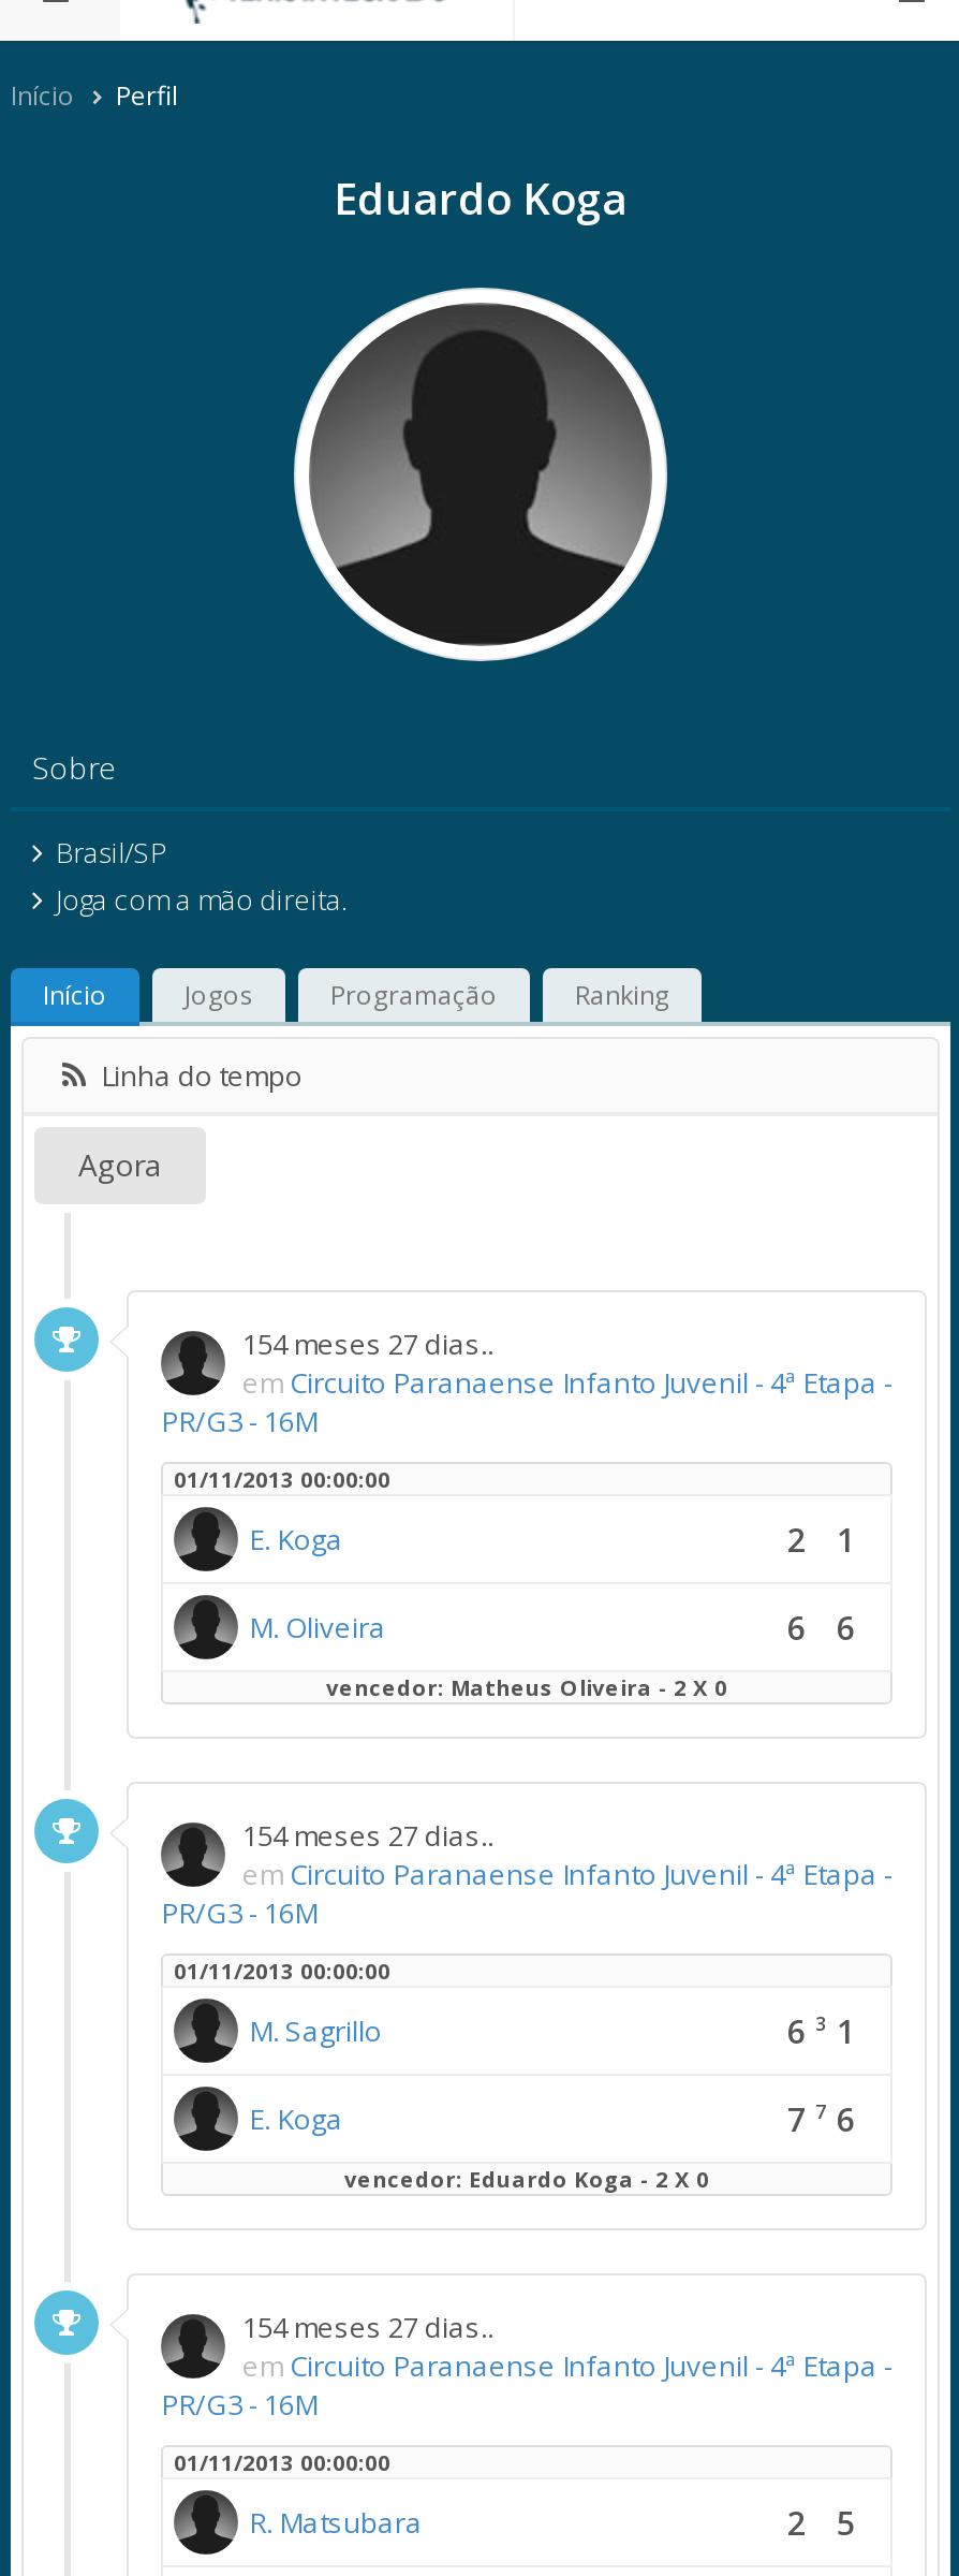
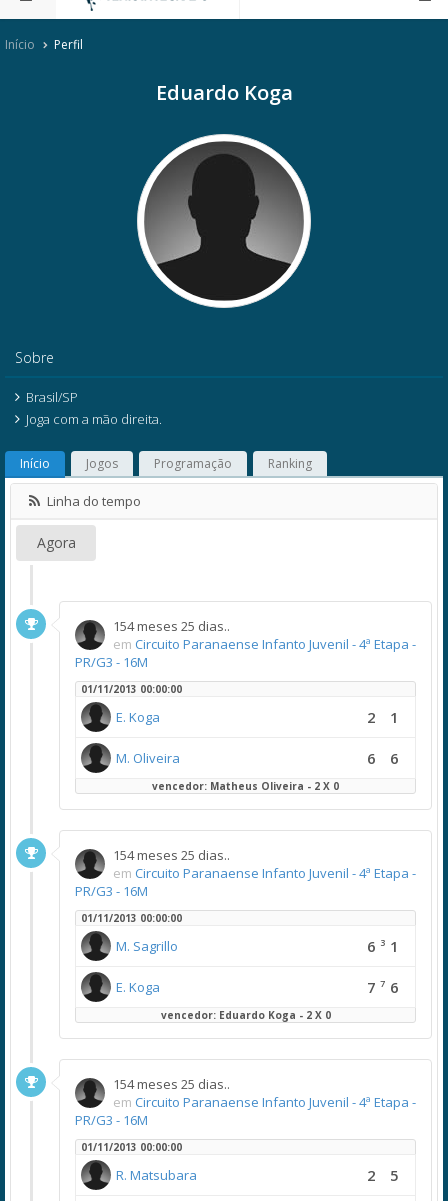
[242,1324,493,1363] 154 meses 27 dias.. -> [113,617,230,635] 154 meses 25 dias..
[242,1816,493,1855] 154 meses 27 dias.. -> [113,846,230,864] 154 meses 25 dias..
[242,2308,493,2346] 154 meses 27 dias.. -> [113,1075,230,1093] 154 meses 25 dias..

